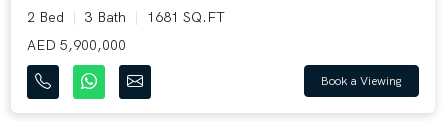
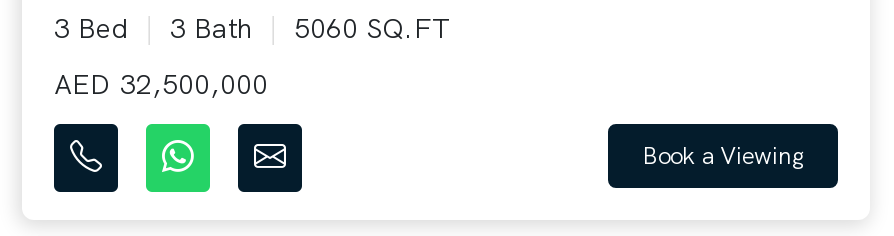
[27,8,64,26] 2 Bed -> [54,10,128,46] 3 Bed
[147,8,225,26] 1681 SQ.FT -> [294,10,450,46] 5060 SQ.FT
[27,36,126,54] AED 5,900,000 -> [54,66,268,102] AED 32,500,000

